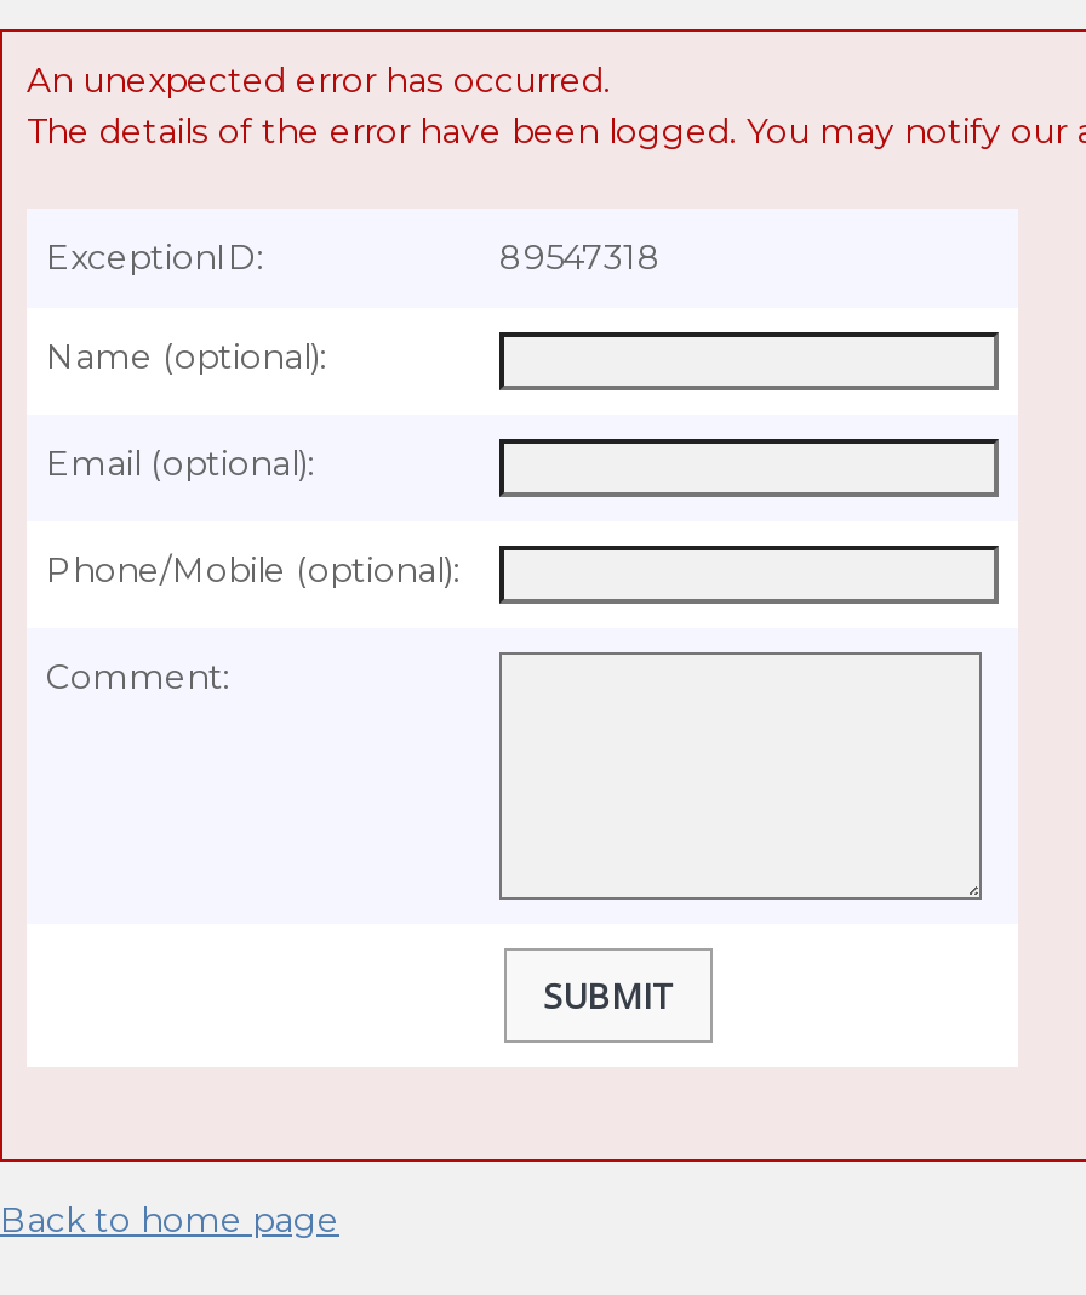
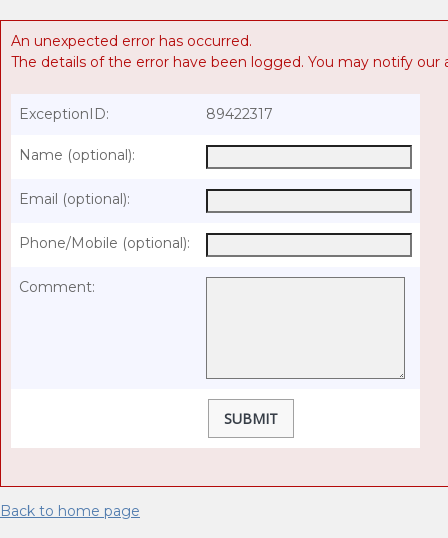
[499,235,662,279] 89547318 -> [206,105,273,123] 89422317

